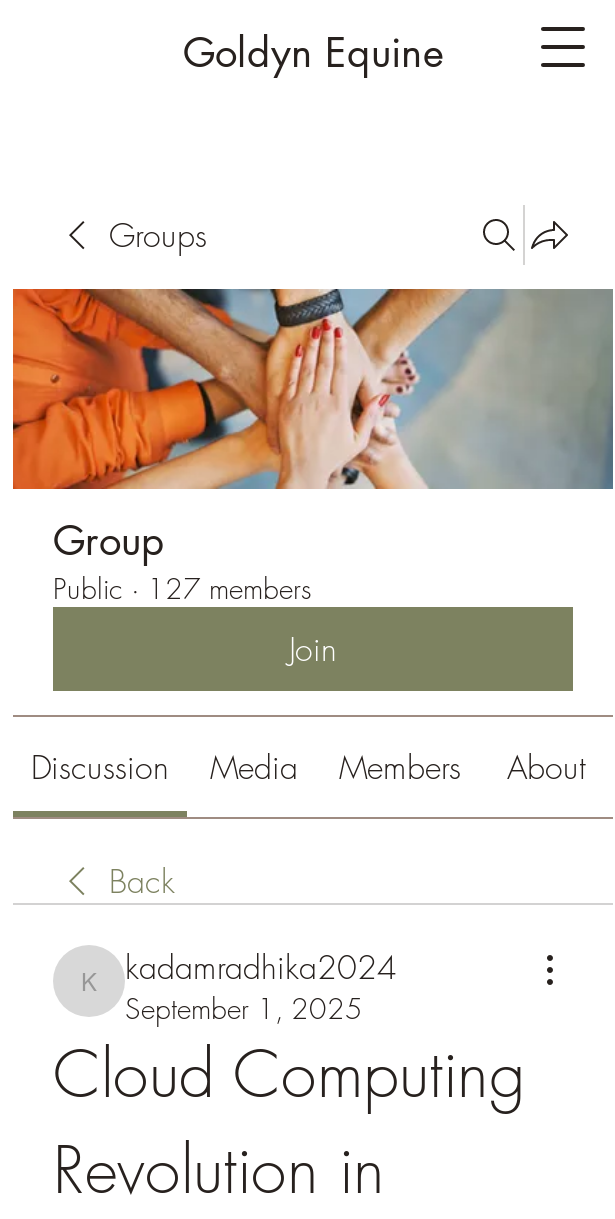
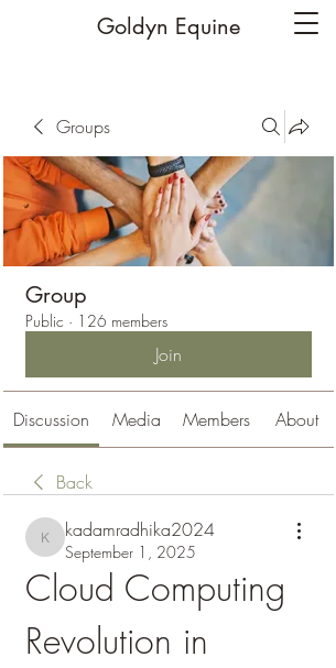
[53,569,311,607] Public · 127 members -> [25,310,167,331] Public · 126 members

